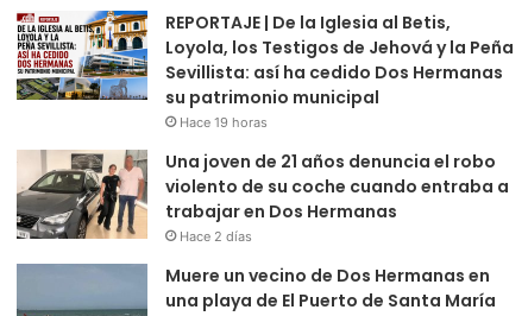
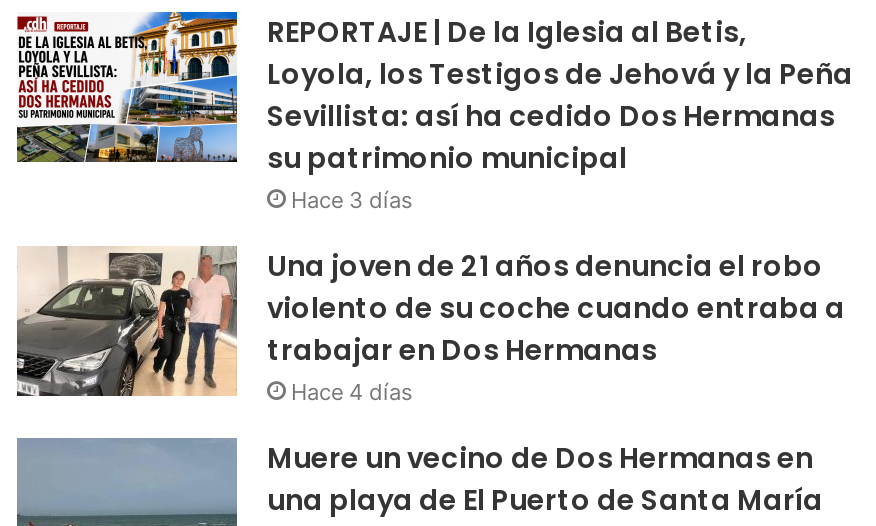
[180,115,268,131] Hace 19 horas -> [291,187,413,215] Hace 3 días
[180,229,252,245] Hace 2 días -> [291,379,413,407] Hace 4 días

